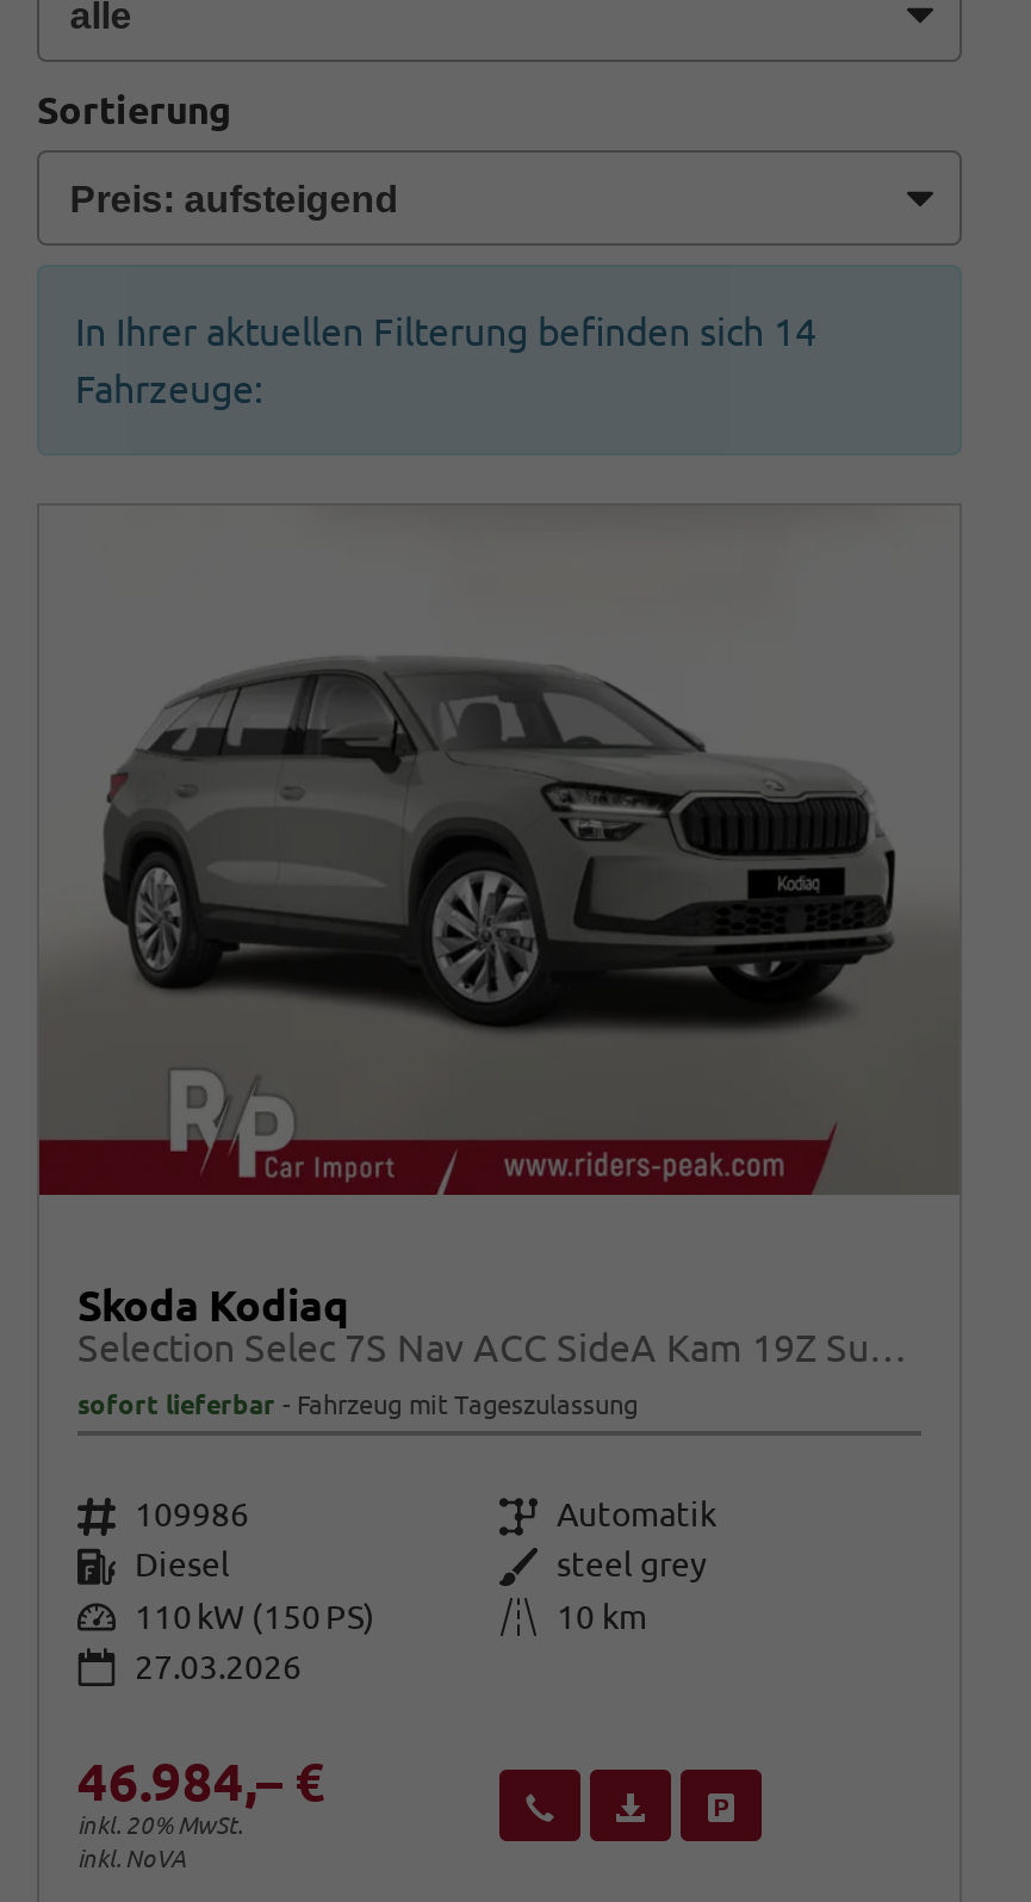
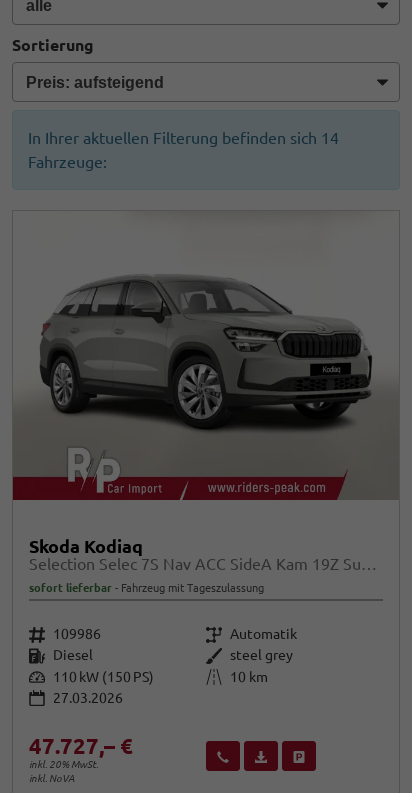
[77,1751,325,1810] 46.984,– € -> [29,733,133,758] 47.727,– €

